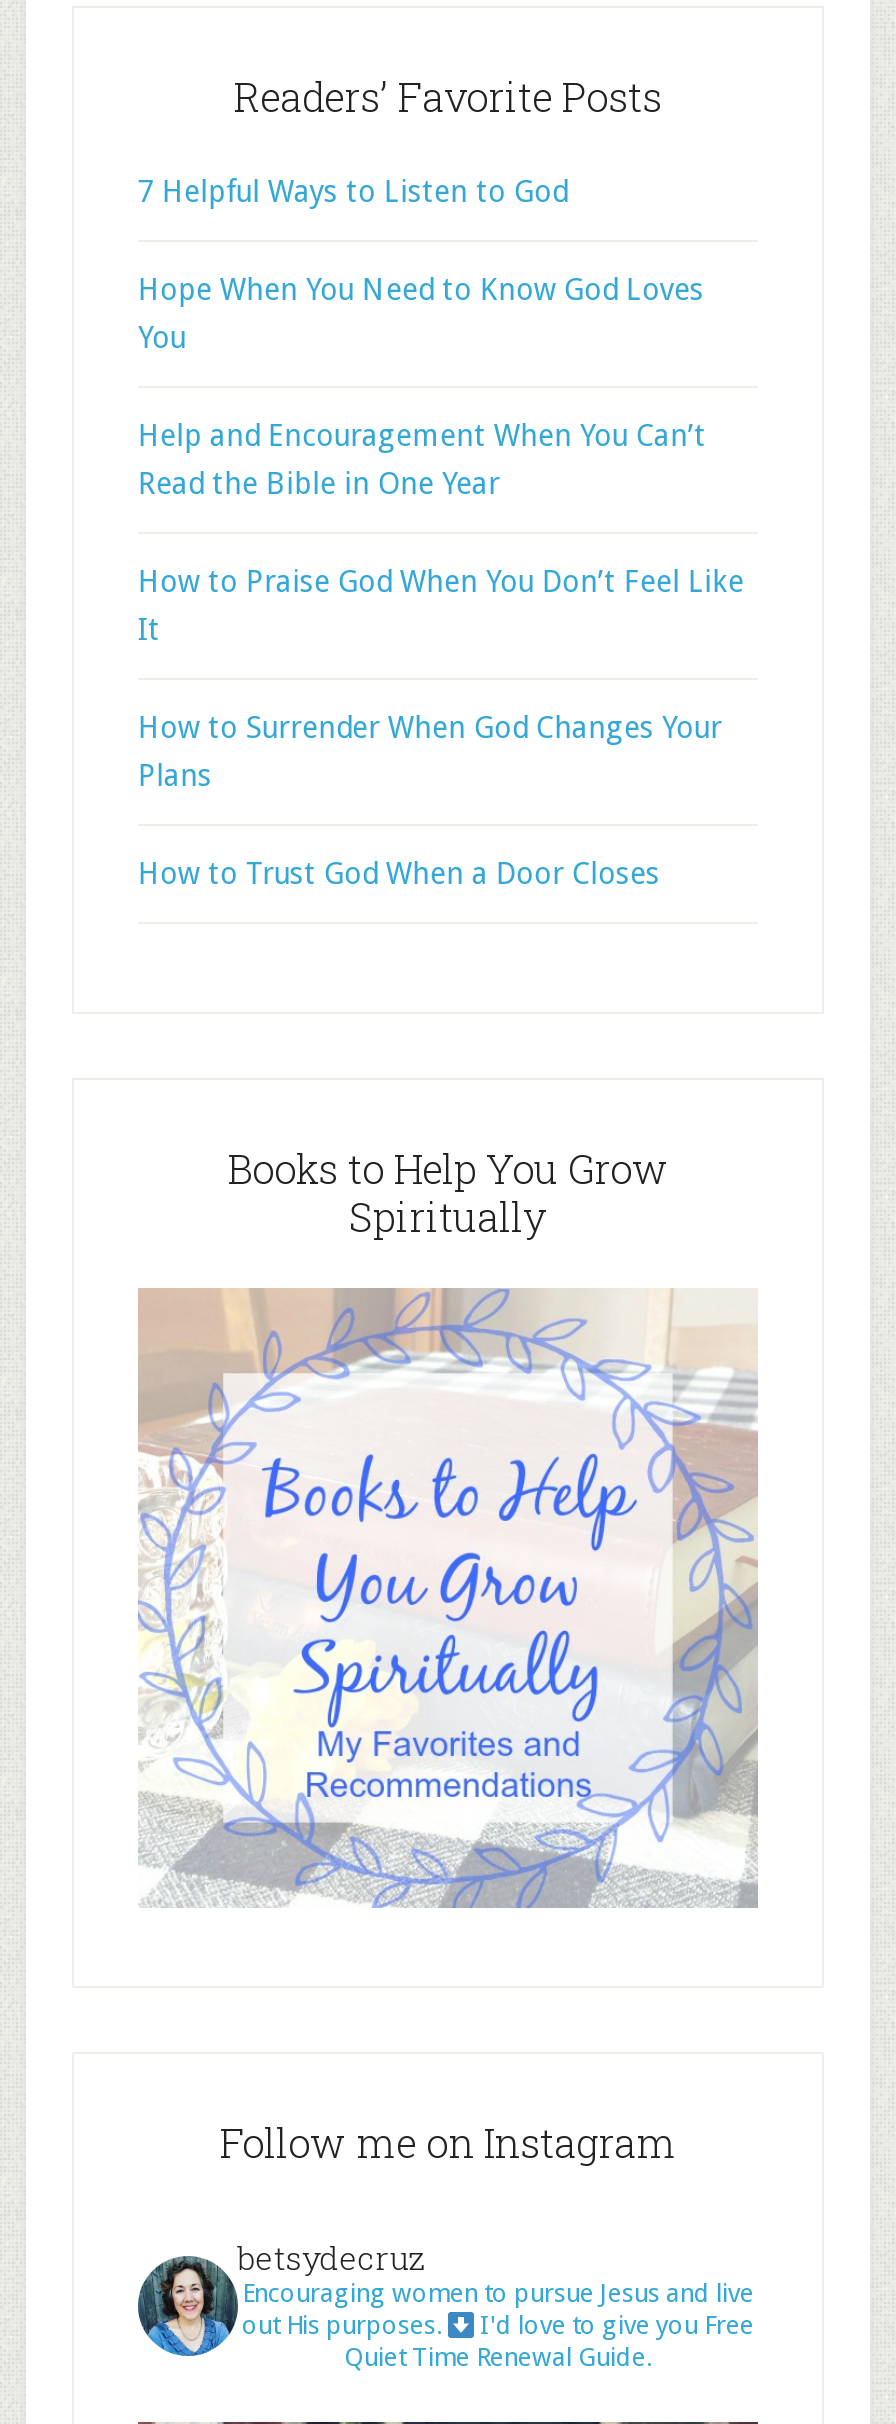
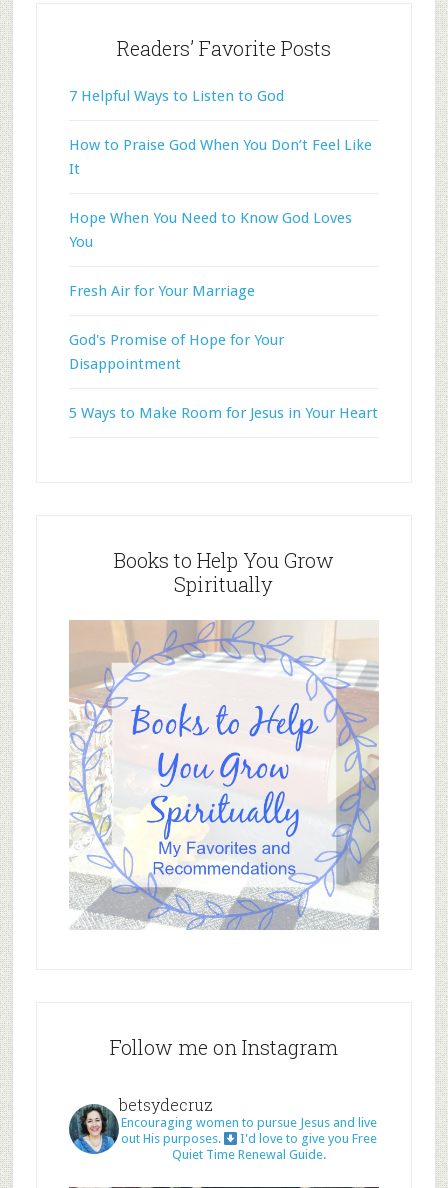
moved [138,272,704,356] -> [69,209,352,251]: Hope When You Need to Know God Loves | You
[138,418,706,502] Help and Encouragement When You Can’t | Read the Bible in One Year -> none
moved [138,564,744,648] -> [69,136,372,178]: How to Praise God When You Don’t Feel Like | It
[138,710,722,892] How to Surrender When God Changes Your | Plans | How to Trust God When a Door Closes -> [69,282,378,422] Fresh Air for Your Marriage | God's Promise of Hope for Your | Disappointment | 5 Ways to Make Room for Jesus in Your Heart

